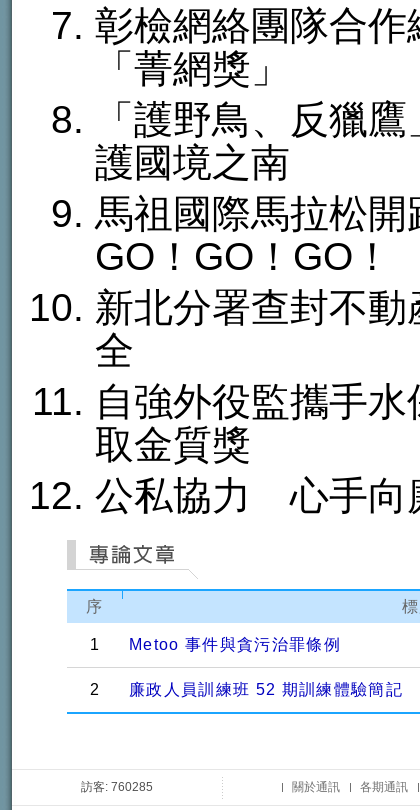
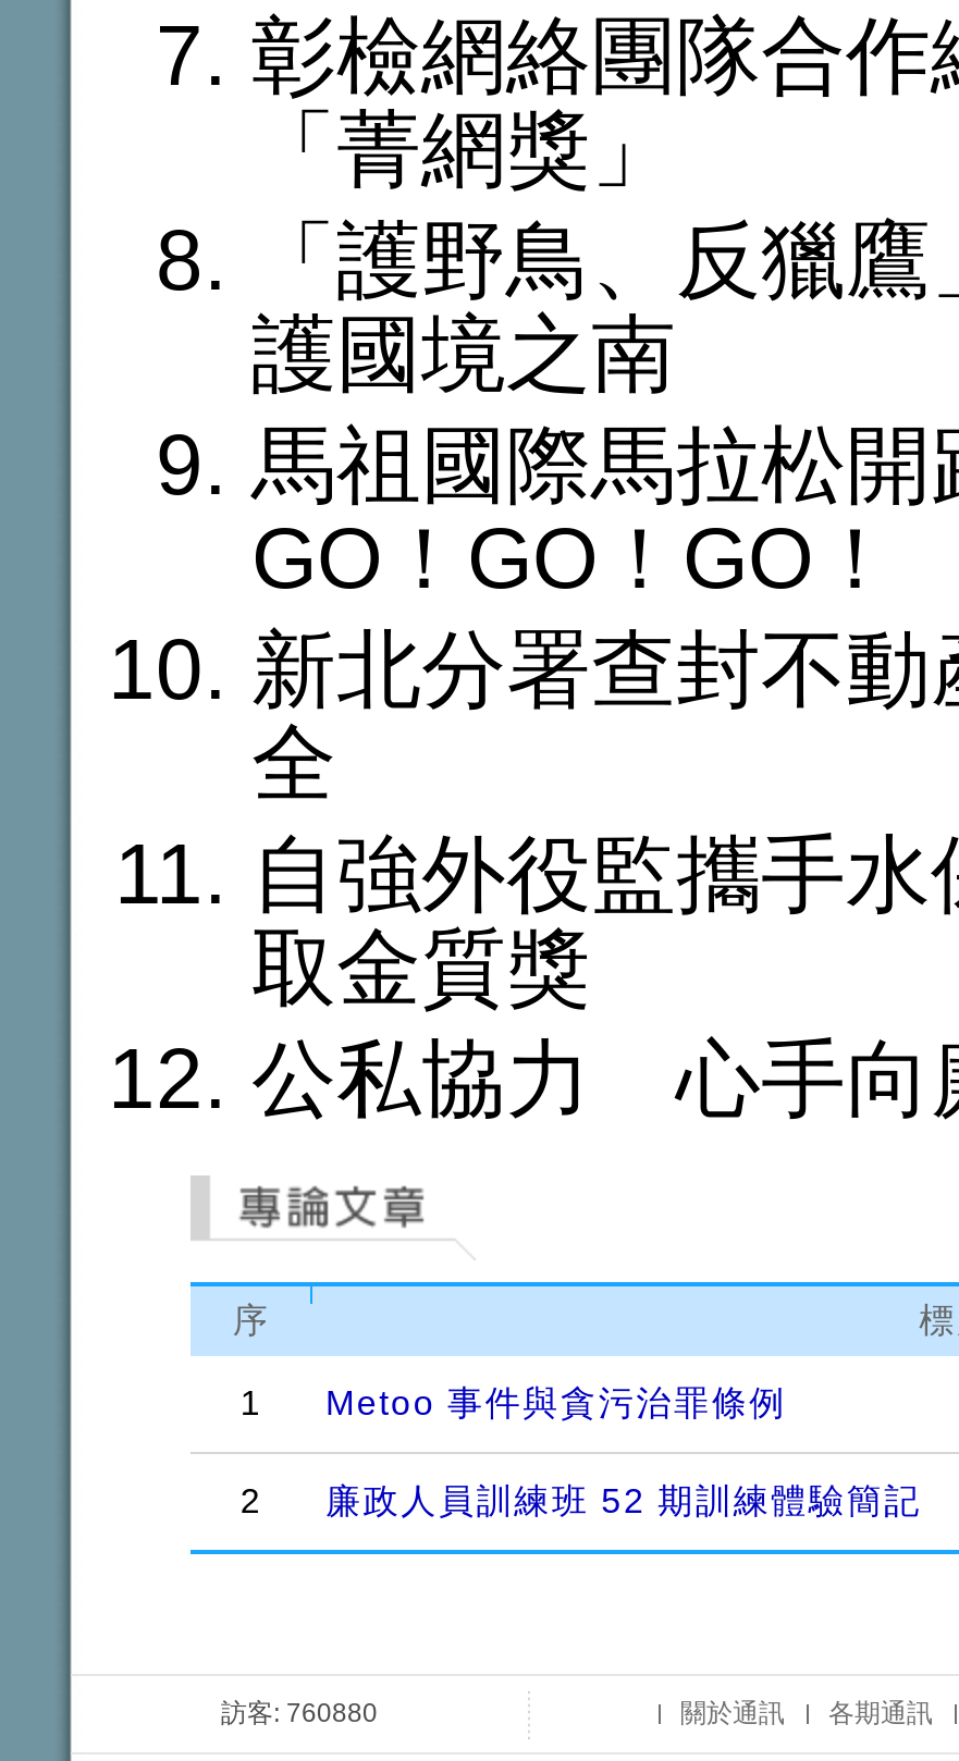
[81,780,153,794] 訪客: 760285 -> [221,1698,378,1728] 訪客: 760880

